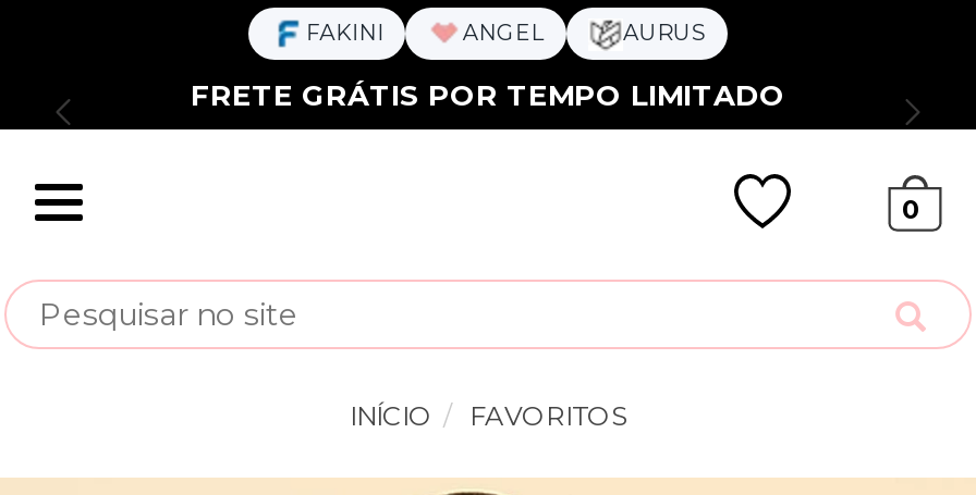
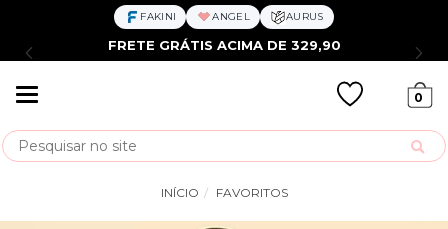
[191,77,785,112] FRETE GRÁTIS POR TEMPO LIMITADO -> [107,37,340,53] FRETE GRÁTIS ACIMA DE 329,90

